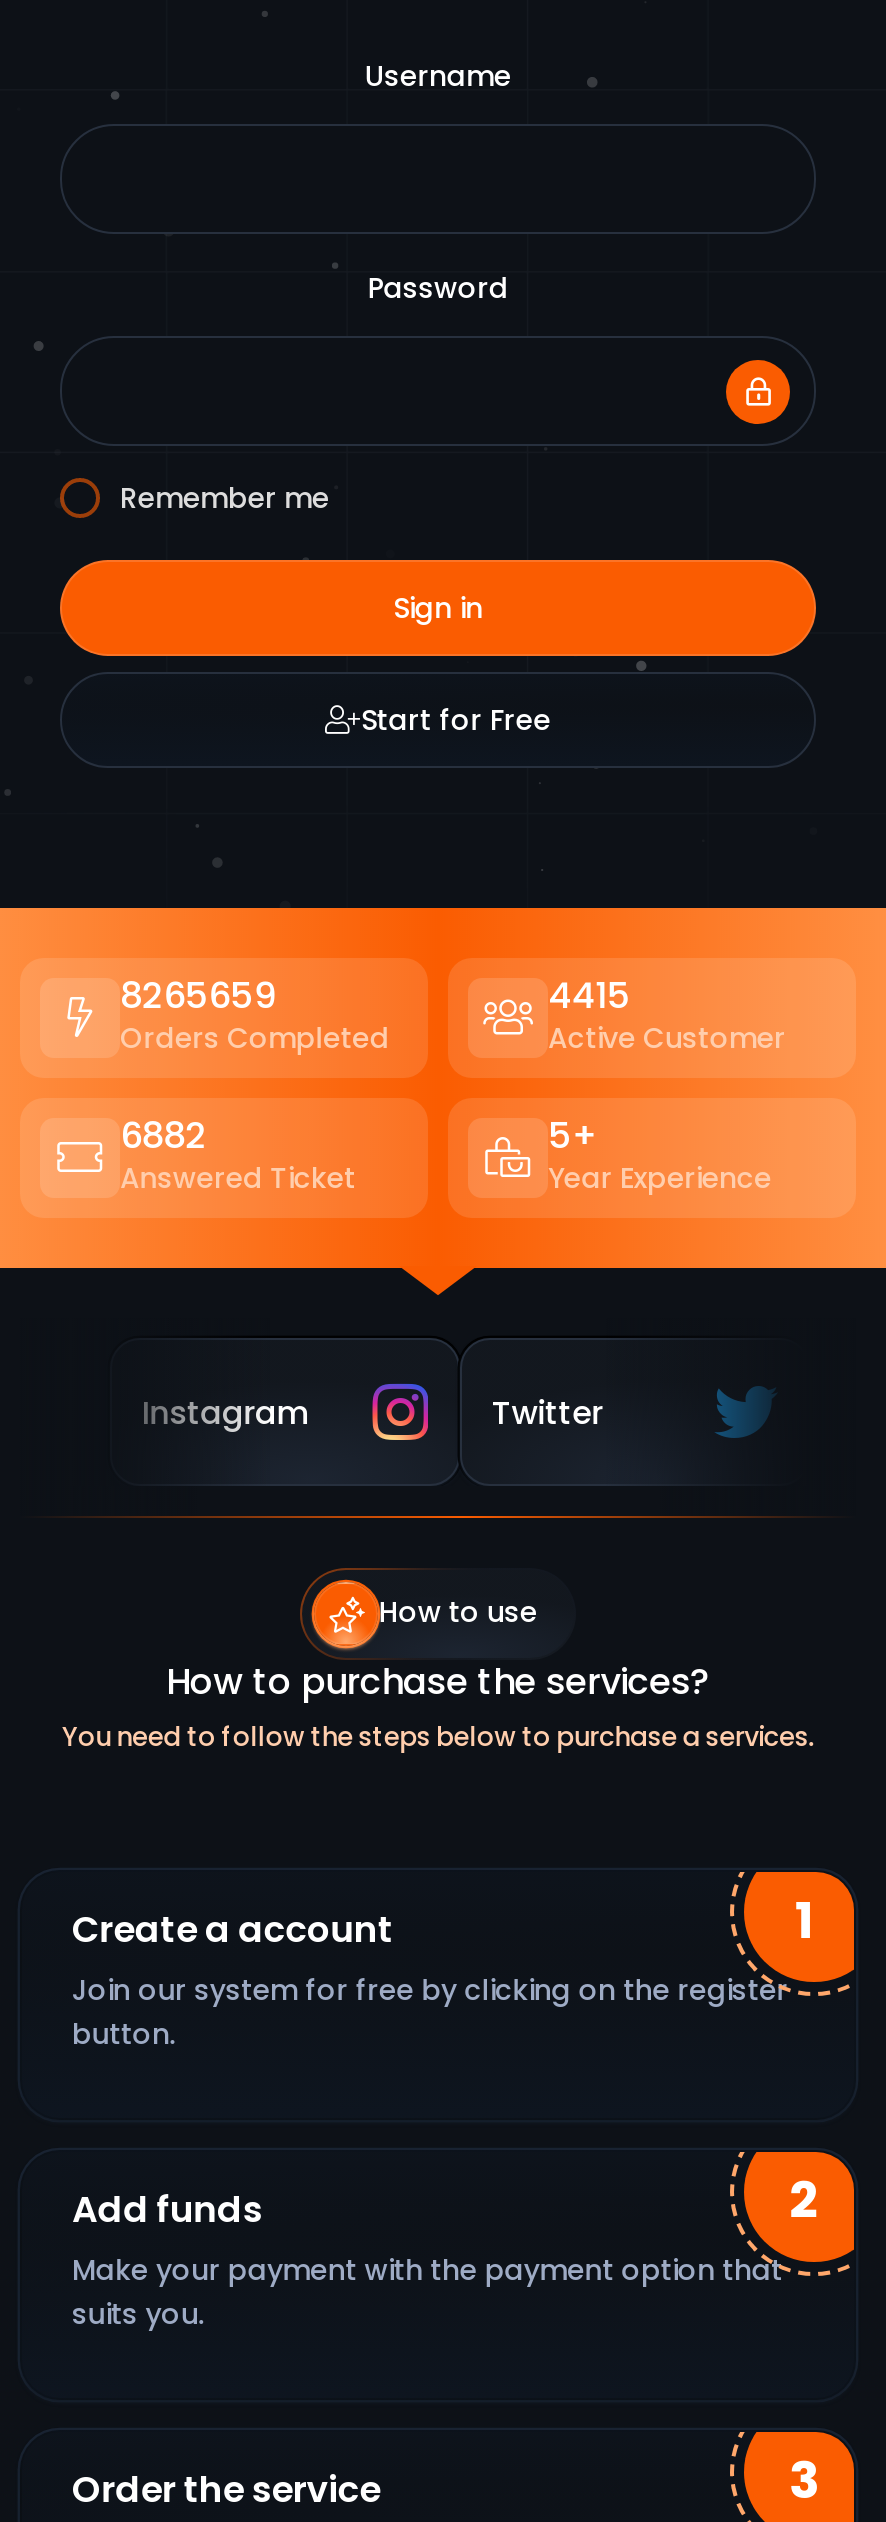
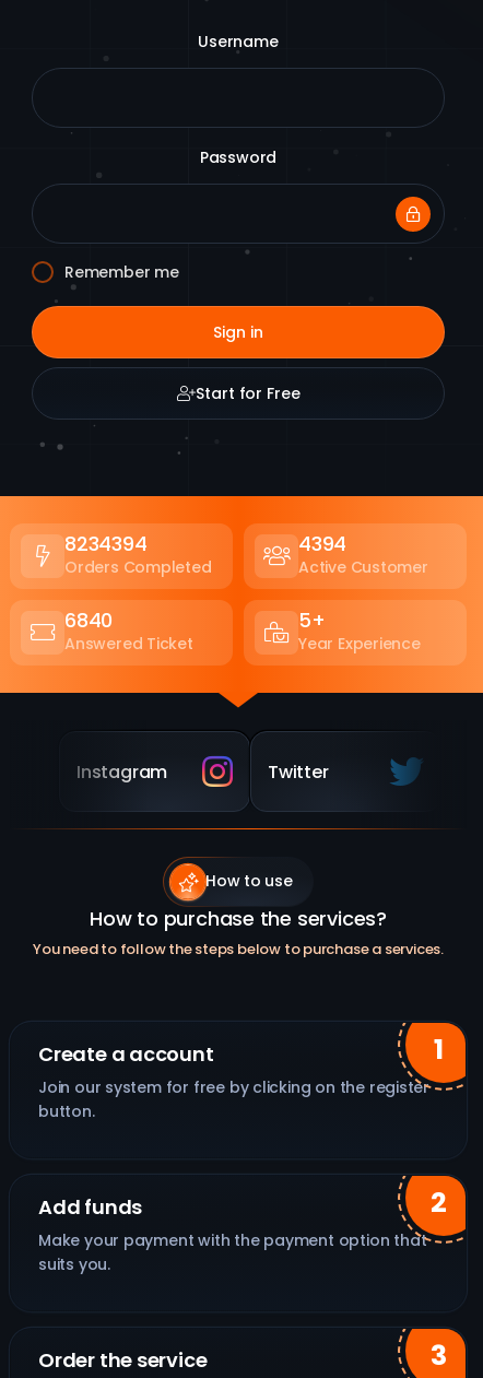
[120,970,275,1020] 8265659 -> [64,530,147,557] 8234394
[548,970,630,1020] 4415 -> [298,530,347,557] 4394
[120,1110,206,1160] 6882 -> [64,607,113,634] 6840

